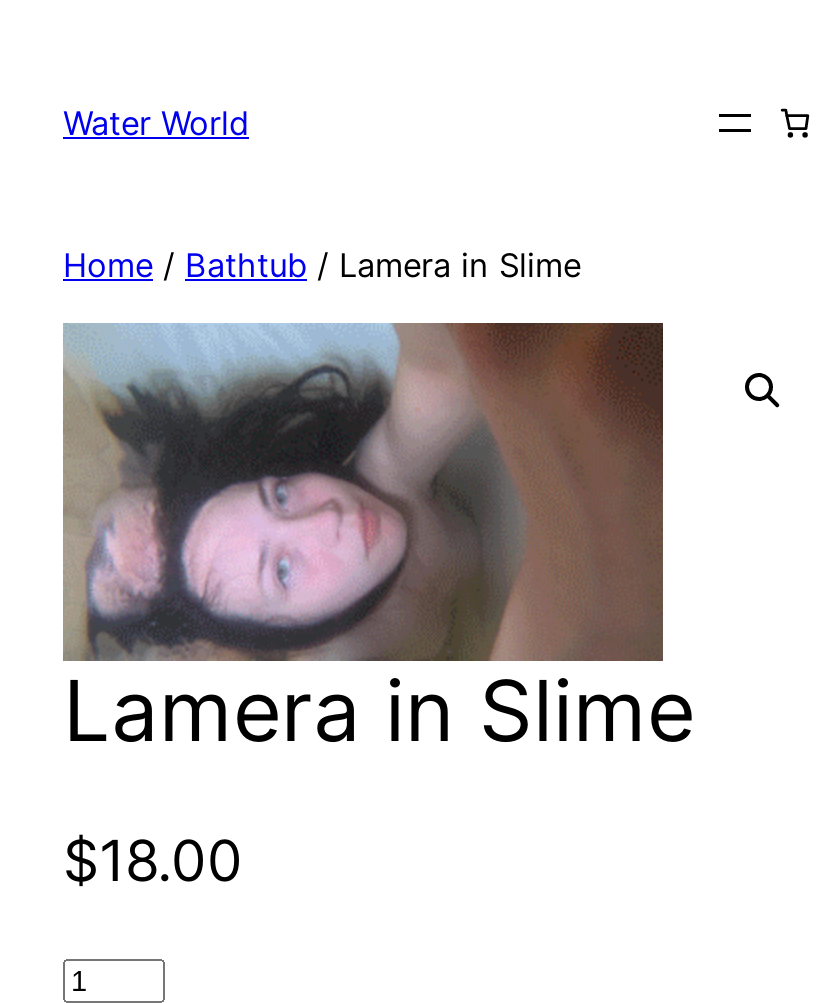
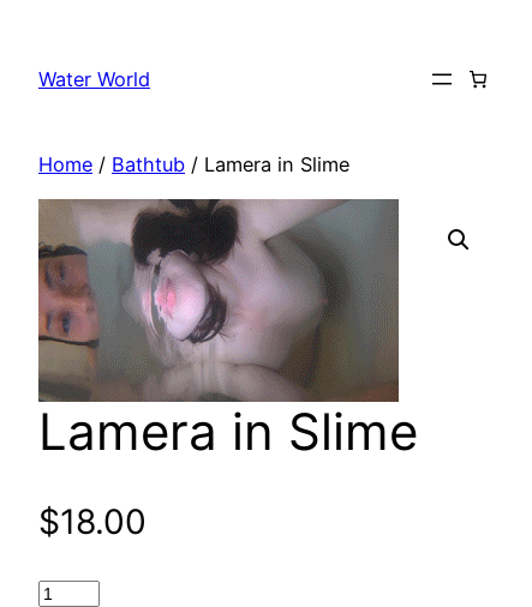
[63,323,661,655] [image] -> [37,198,399,398] [image]

